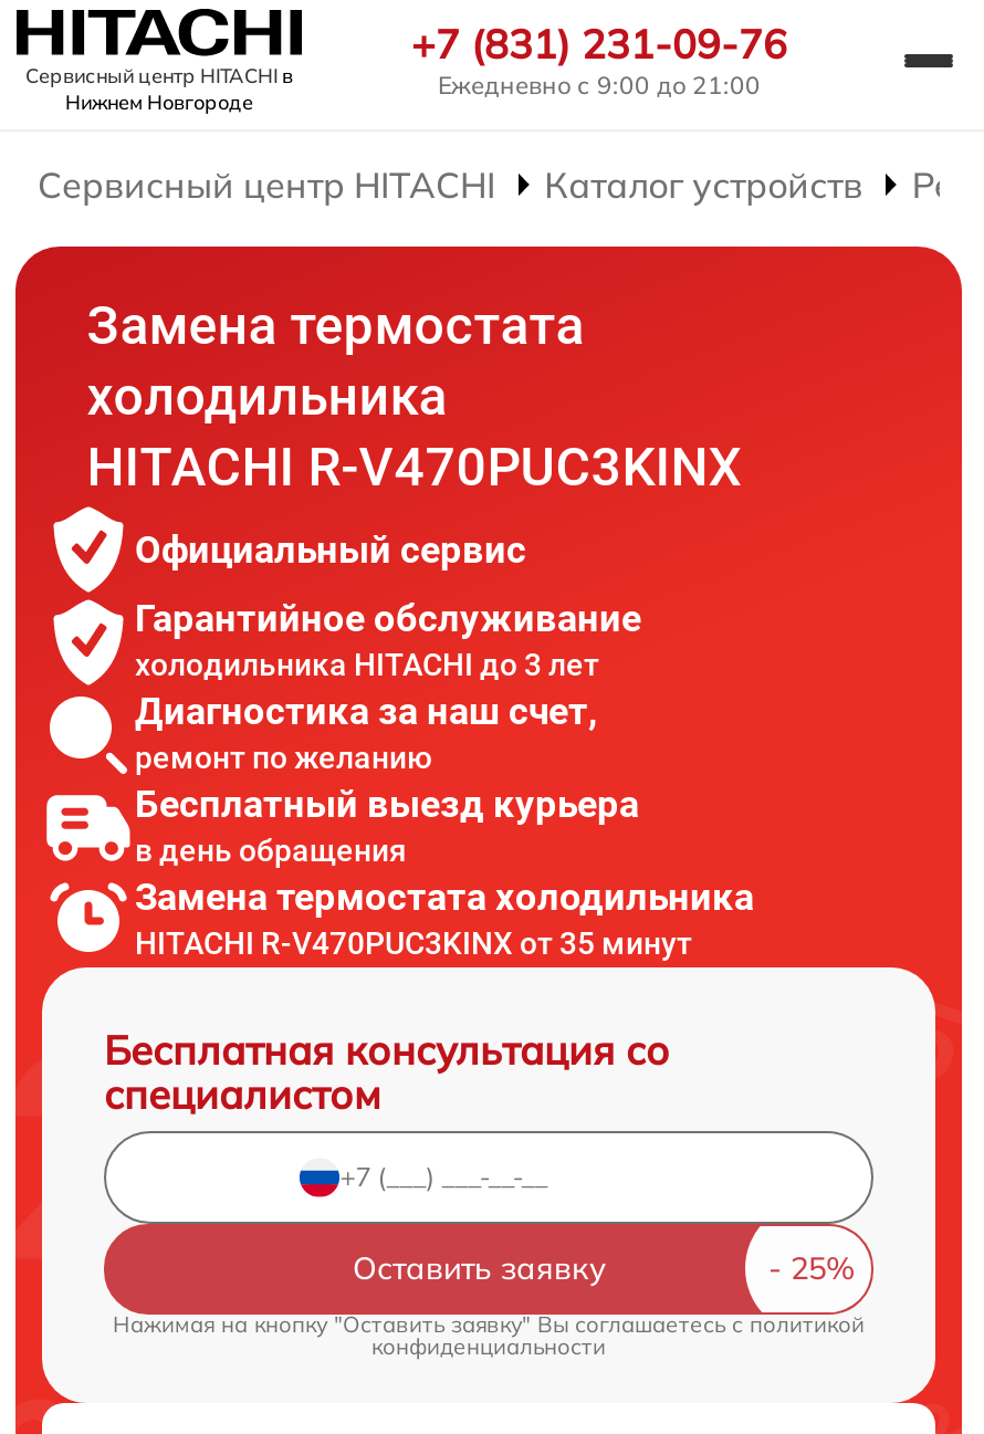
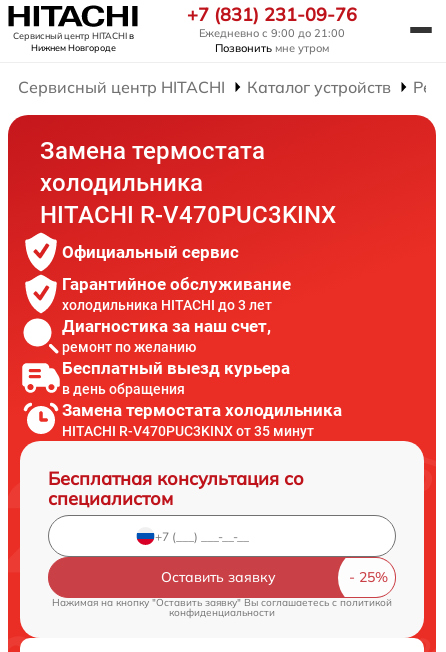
none -> [215,41,329,55] Позвонить мне утром

